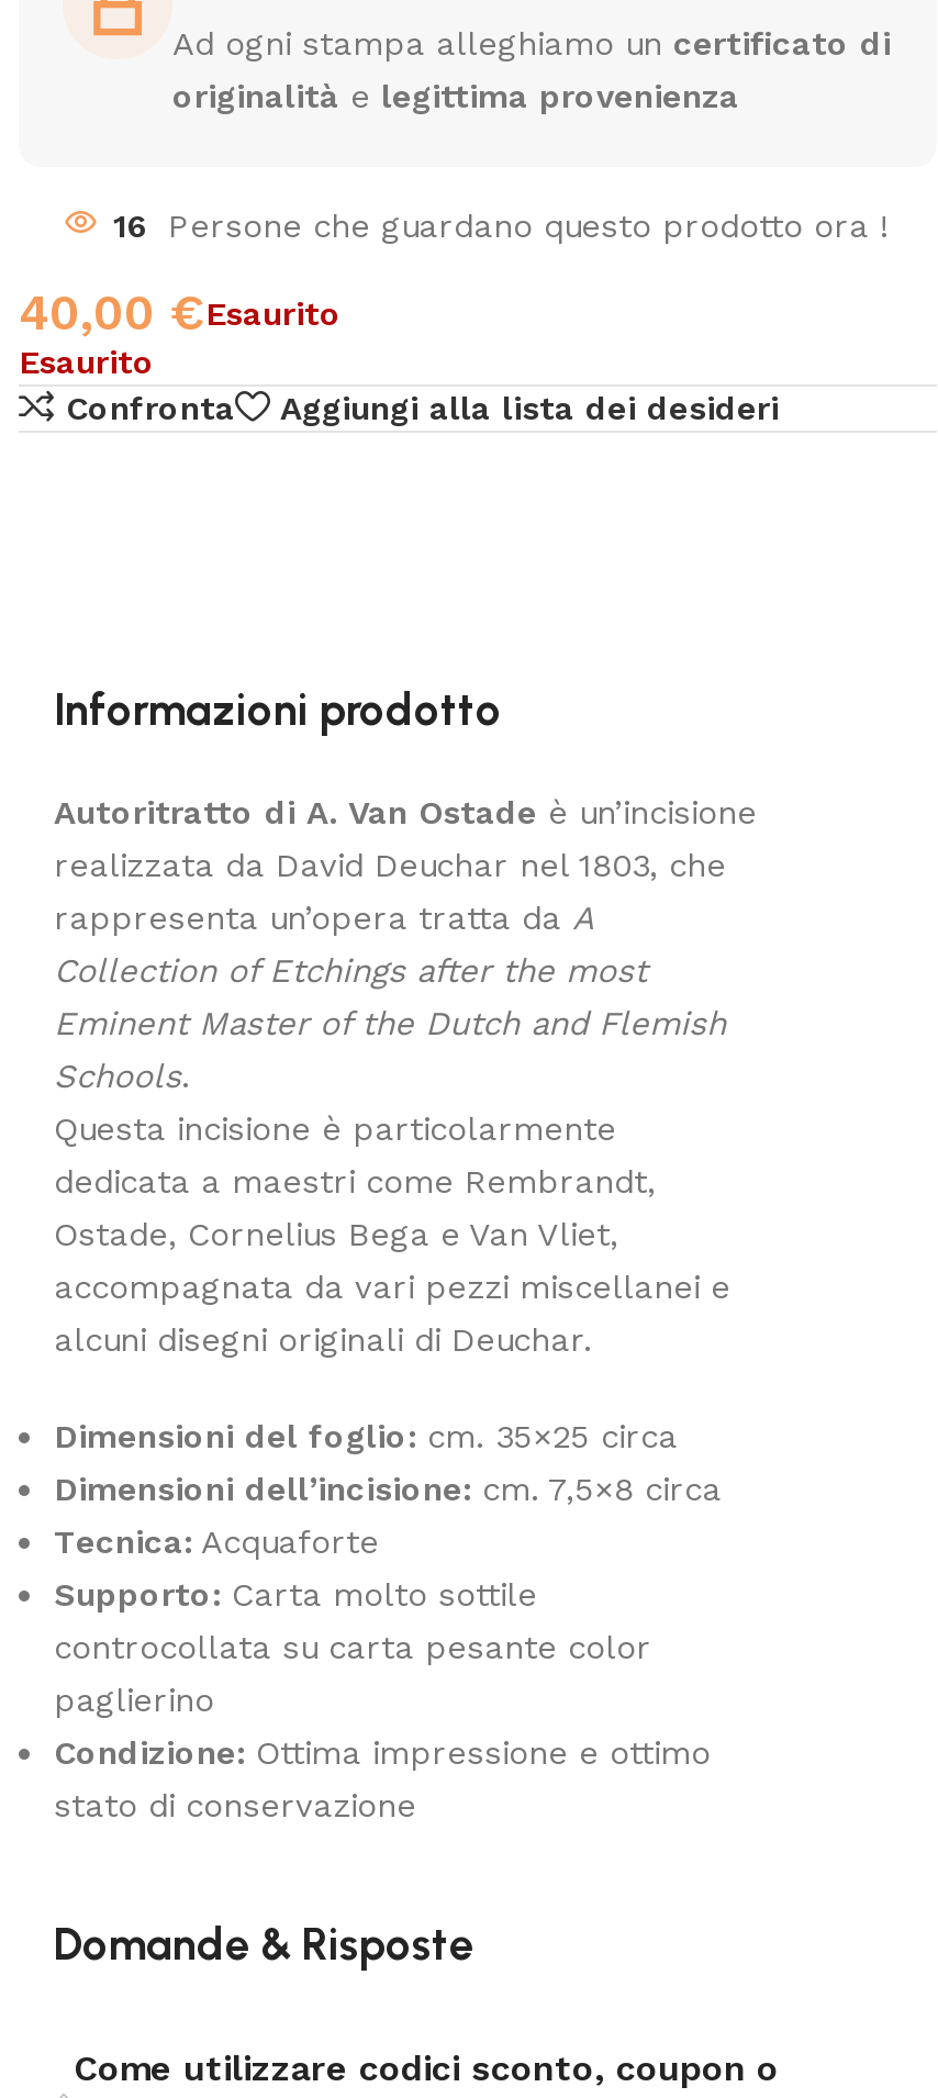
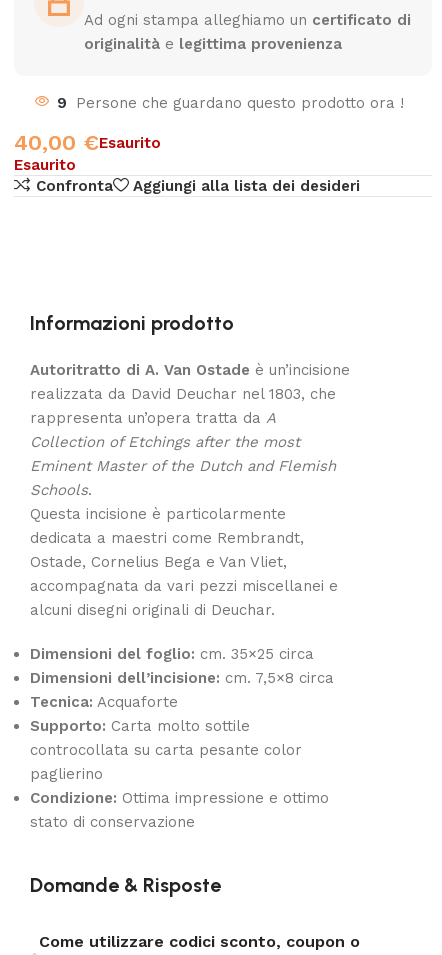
[113,207,889,246] 16 Persone che guardano questo prodotto ora ! -> [57,94,404,112] 9 Persone che guardano questo prodotto ora !

